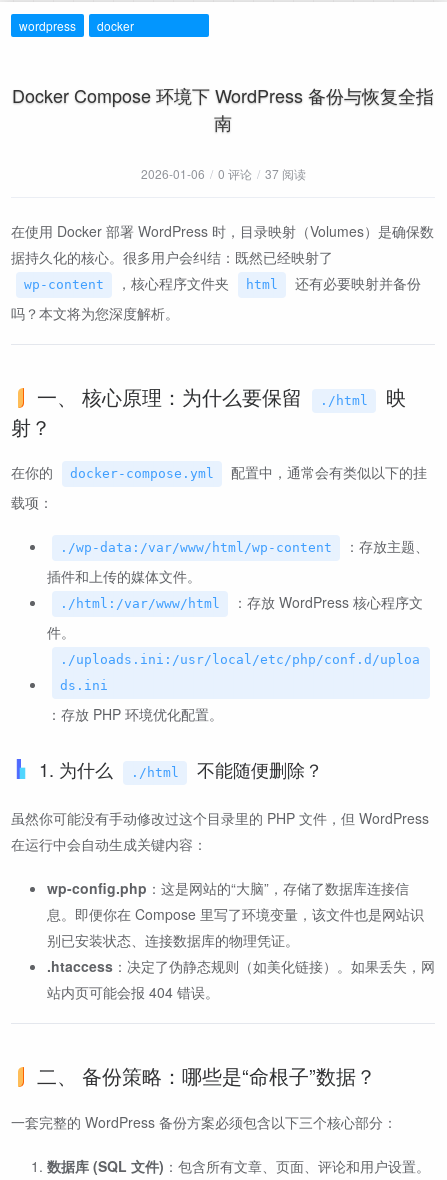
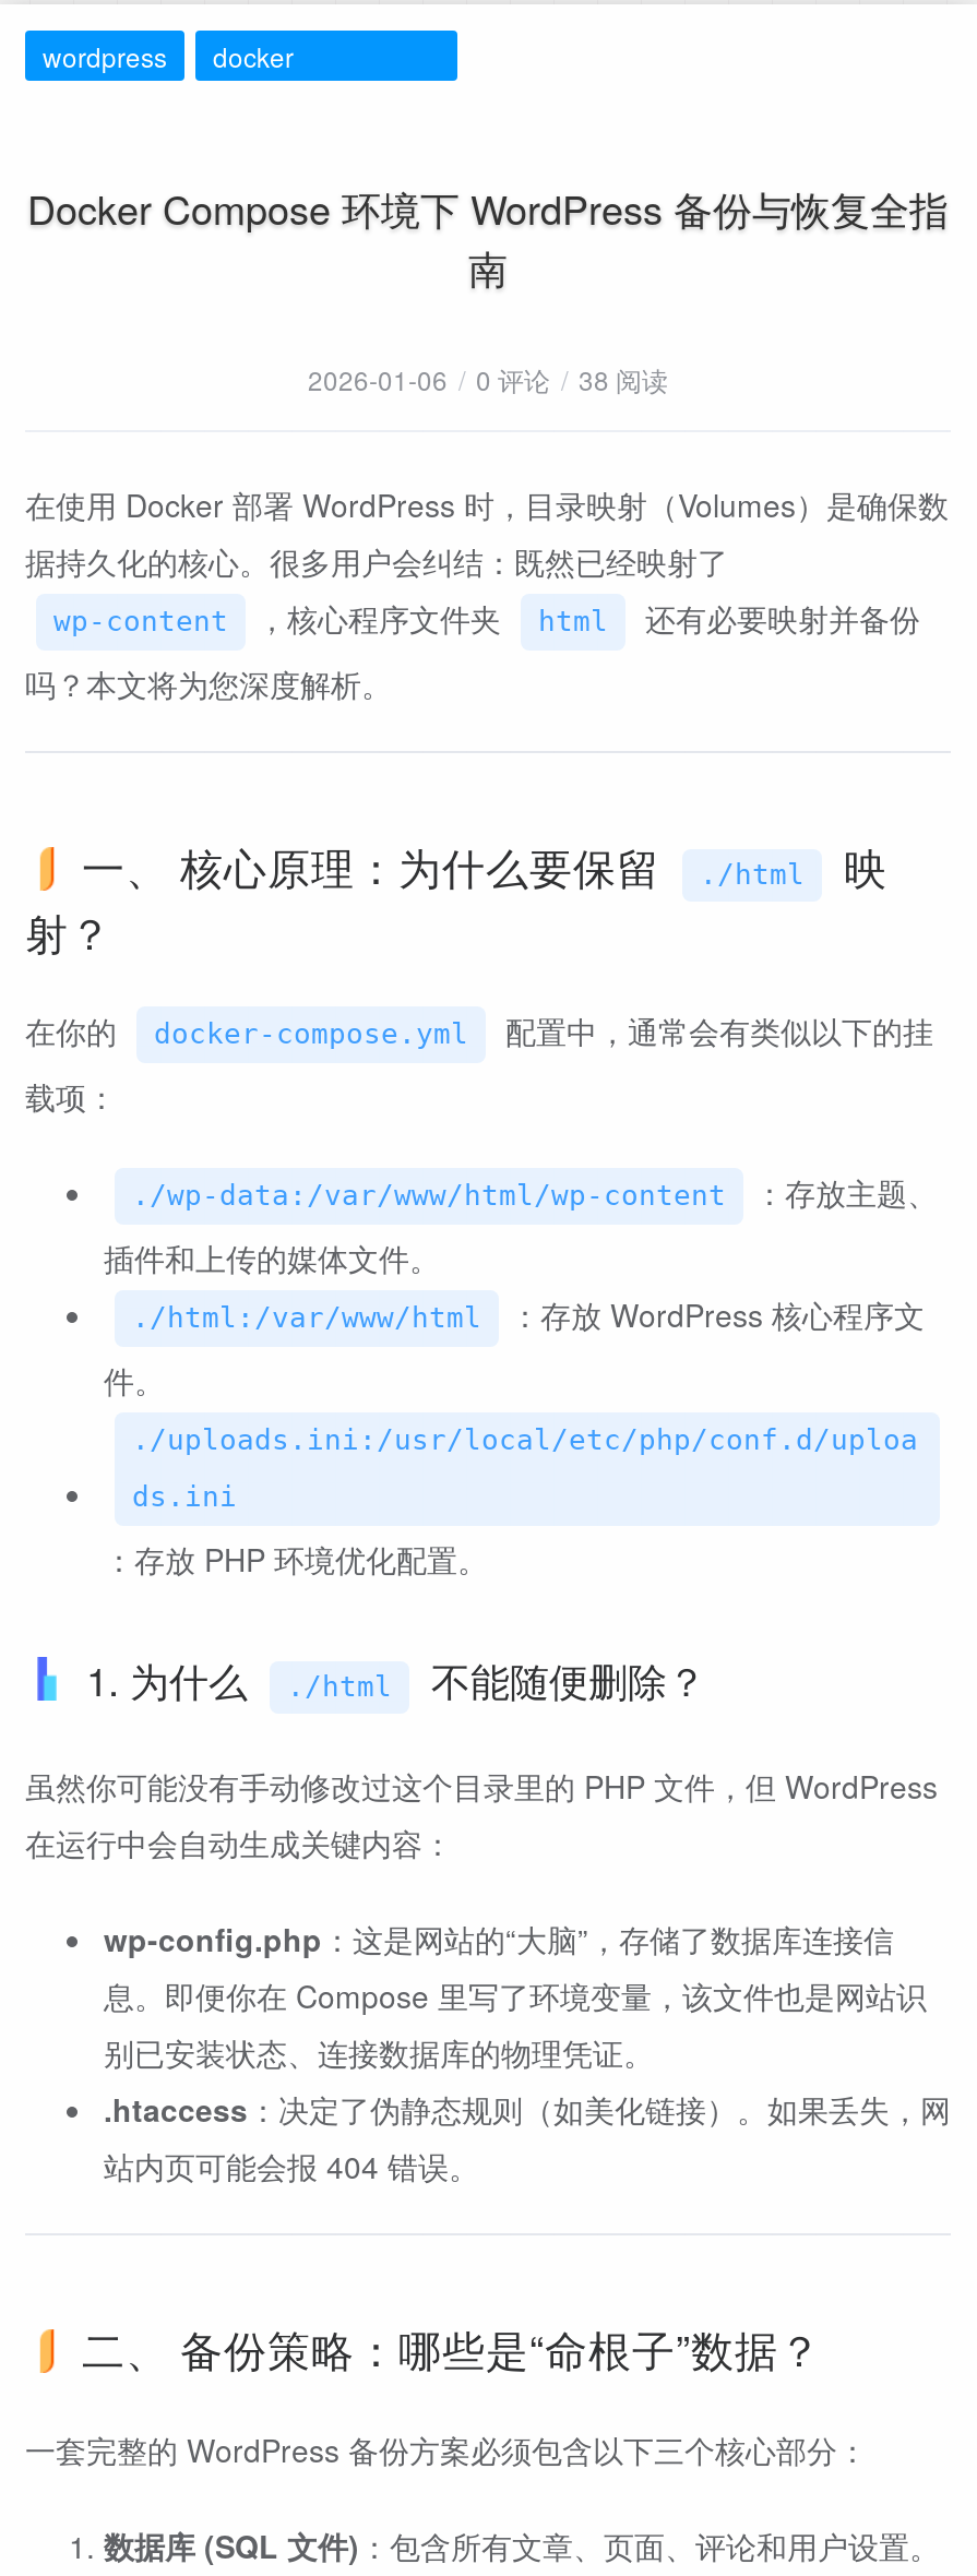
[140,165,305,182] 2026-01-06 / 0 评论 / 37 阅读 -> [308,360,668,397] 2026-01-06 / 0 评论 / 38 阅读

